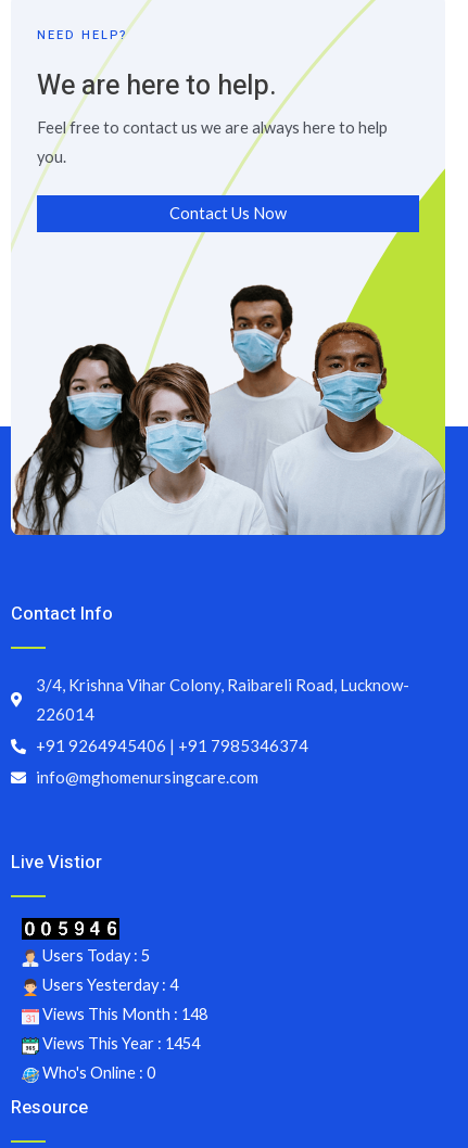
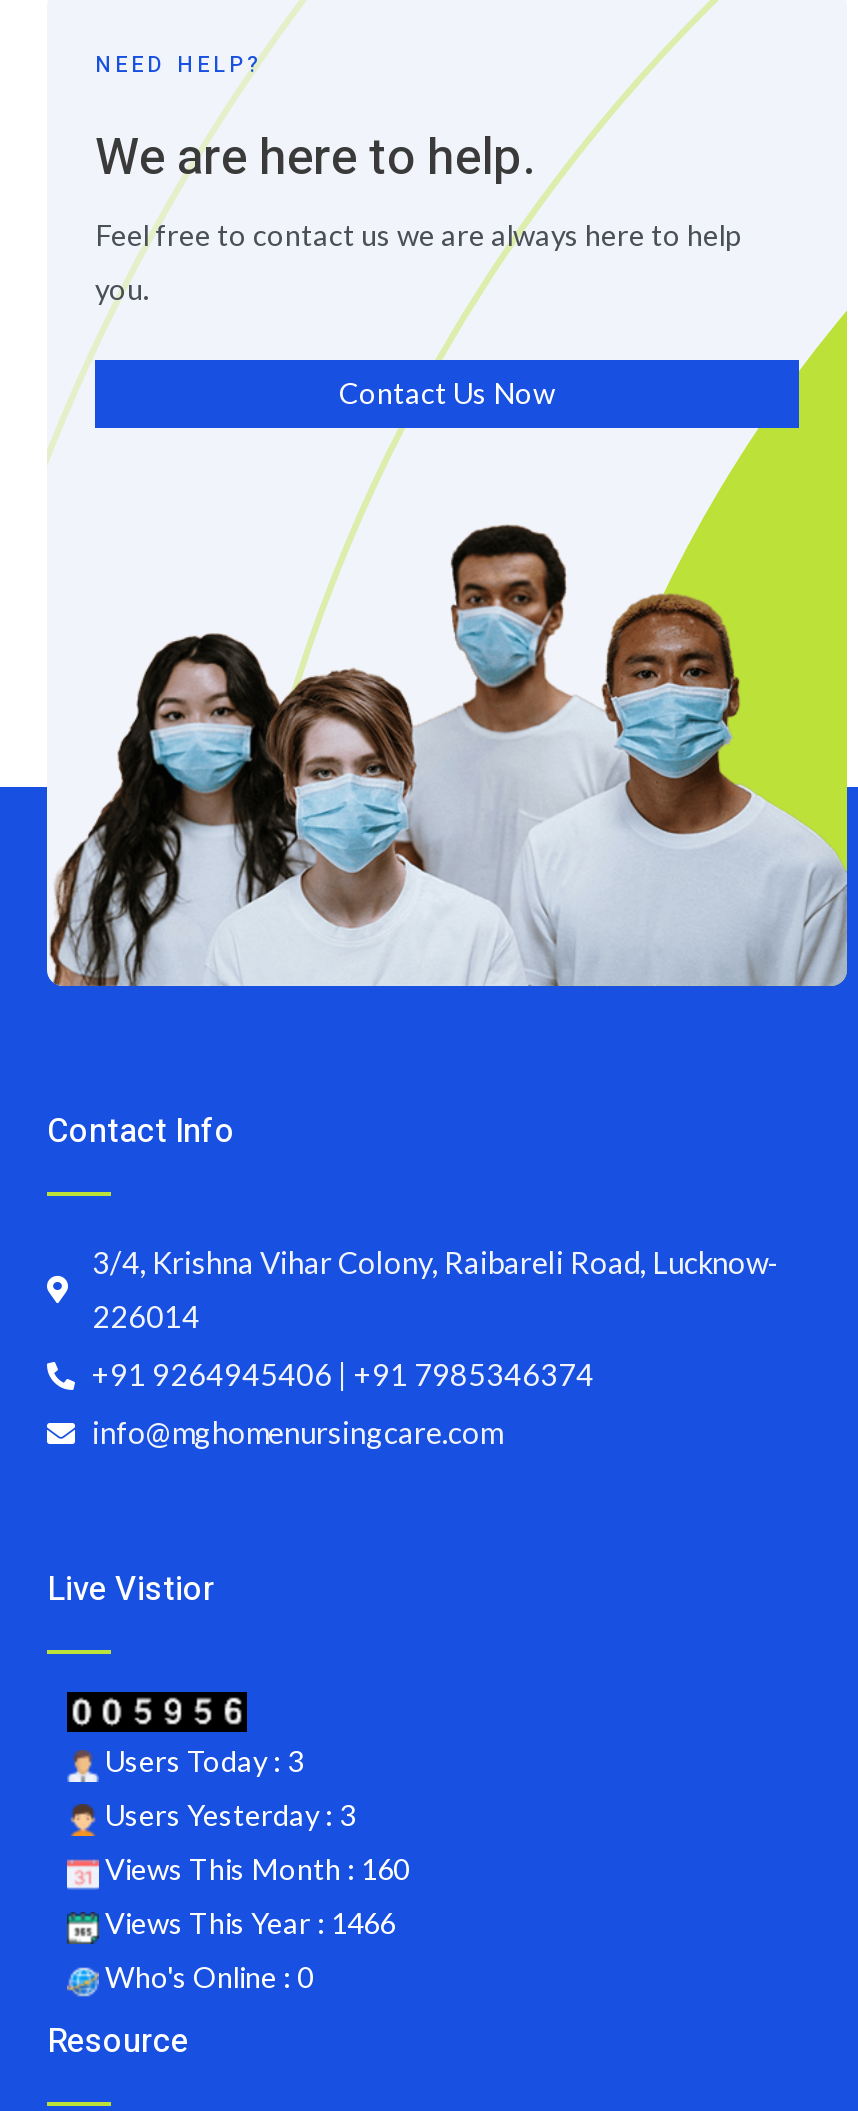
[39,947,150,965] Users Today : 5 -> [99,1745,303,1779] Users Today : 3
[39,976,178,994] Users Yesterday : 4 -> [99,1799,355,1833] Users Yesterday : 3
[39,1005,207,1024] Views This Month : 148 -> [99,1853,409,1887] Views This Month : 160
[39,1035,200,1053] Views This Year : 1454 -> [99,1907,395,1941] Views This Year : 1466

